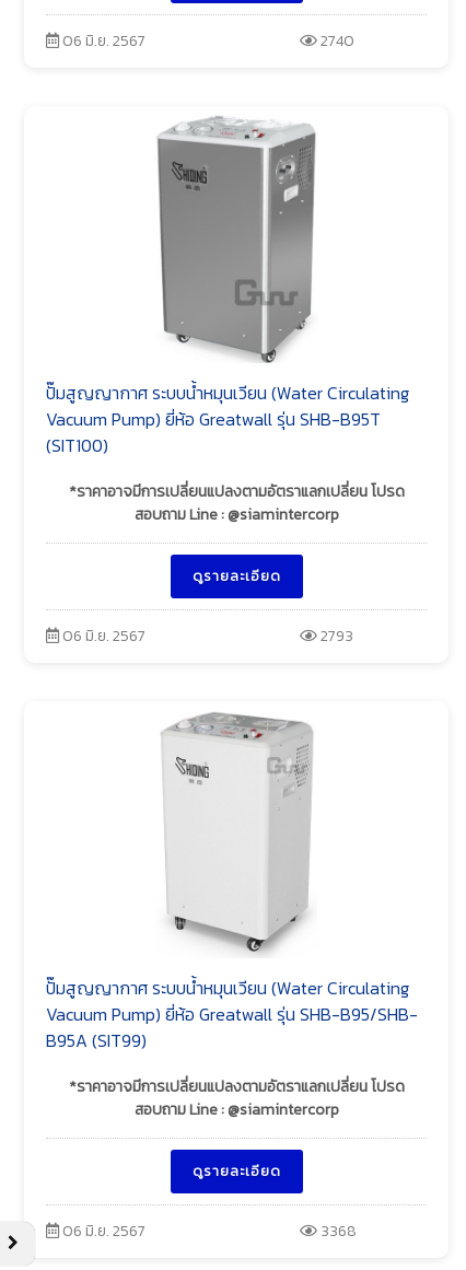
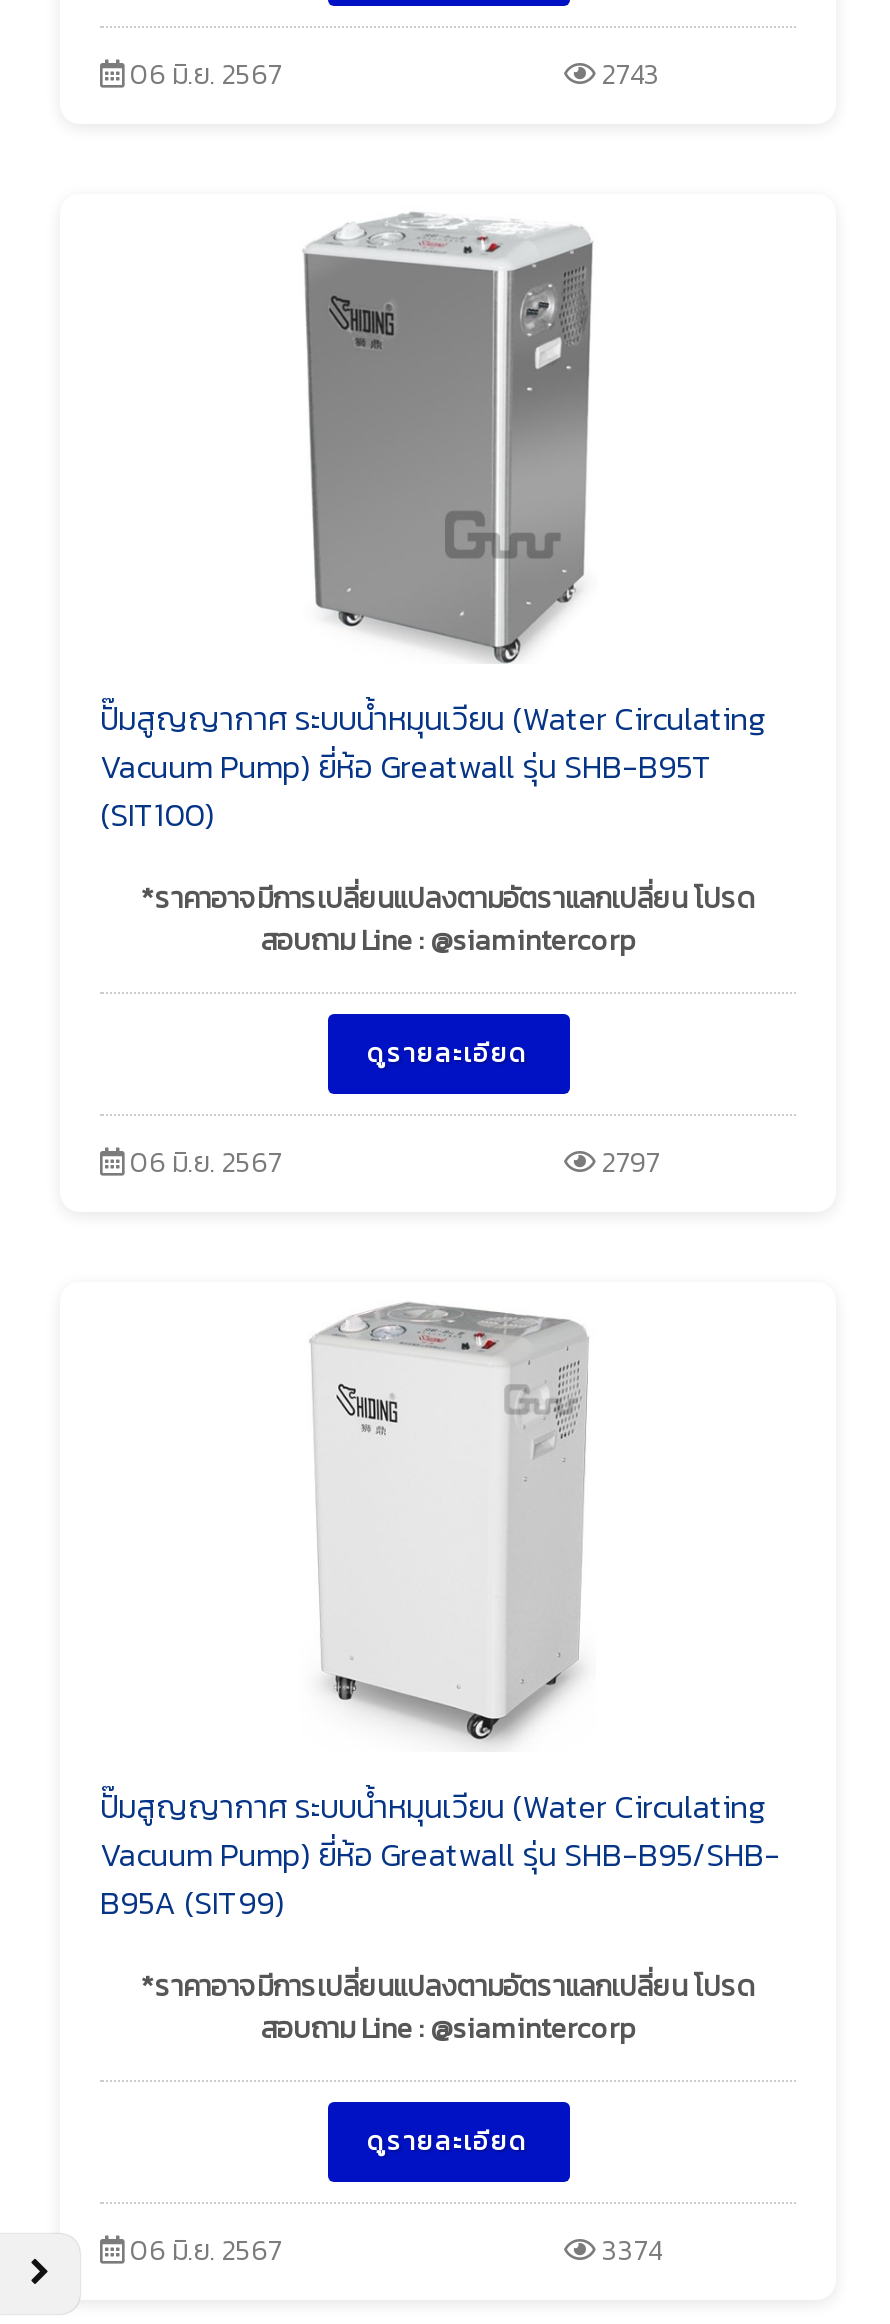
[317,30,354,53] 2740 -> [596,54,660,96] 2743
[317,625,353,648] 2793 -> [596,1142,660,1184] 2797
[317,1220,357,1243] 3368 -> [596,2230,662,2272] 3374

